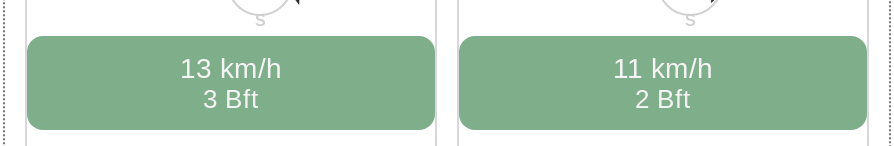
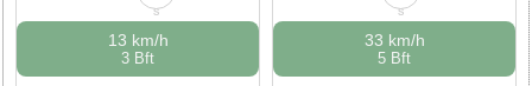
[613,51,713,113] 11 km/h | 2 Bft -> [364,30,425,67] 33 km/h | 5 Bft

